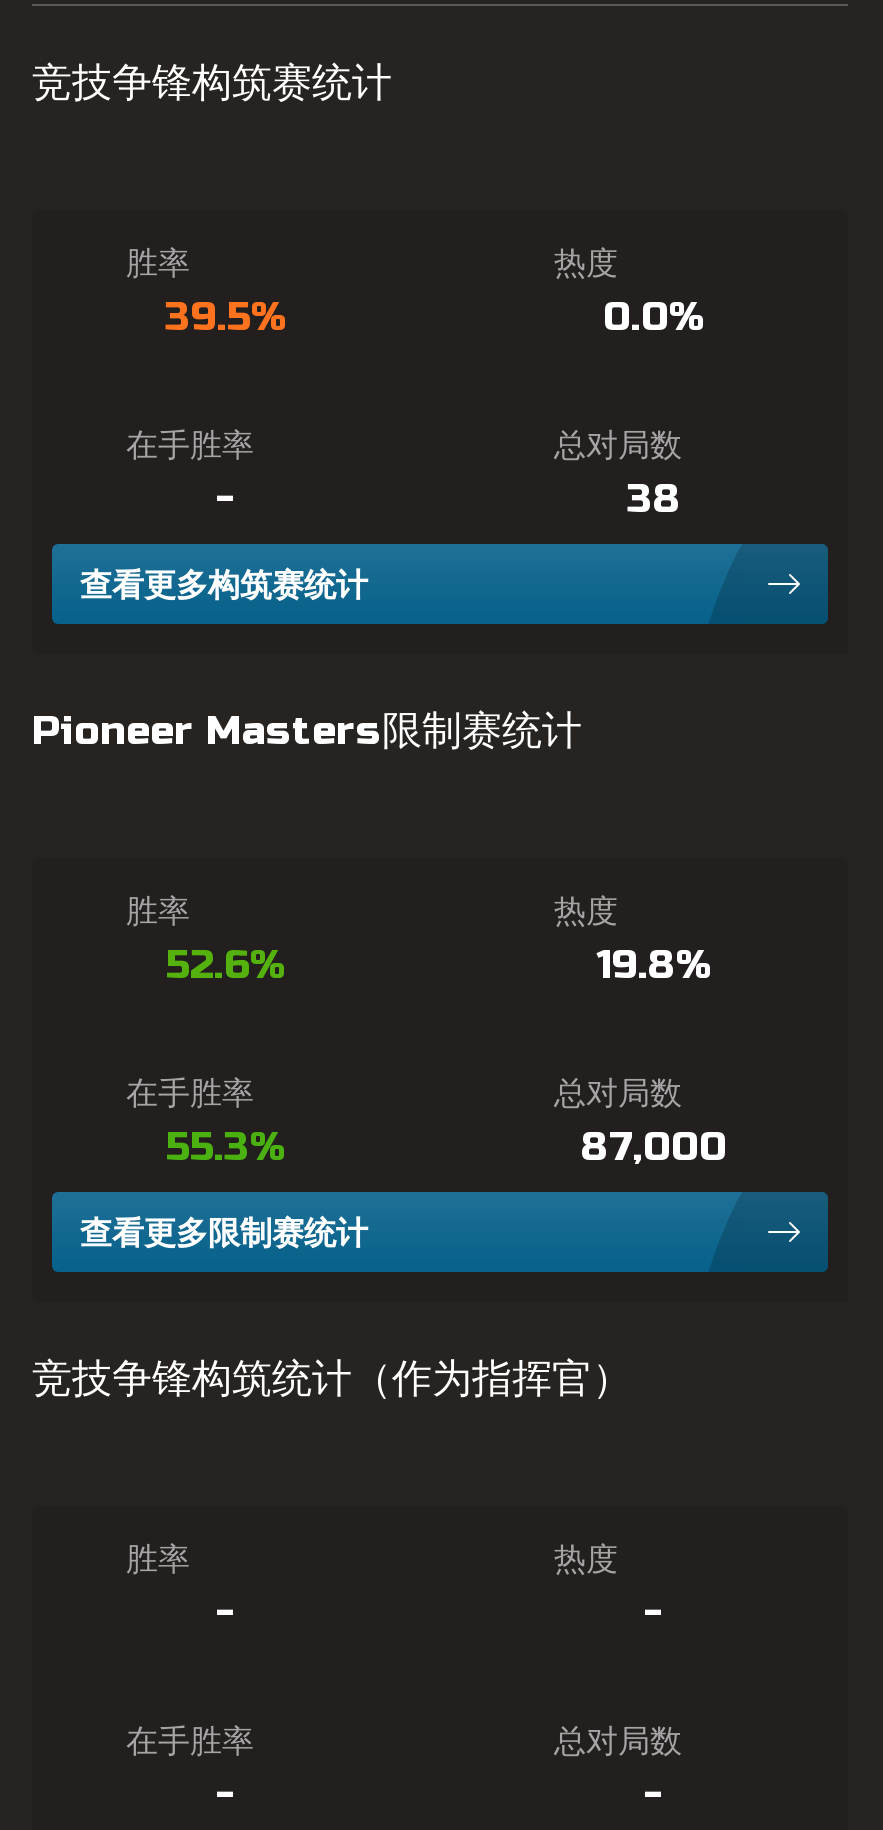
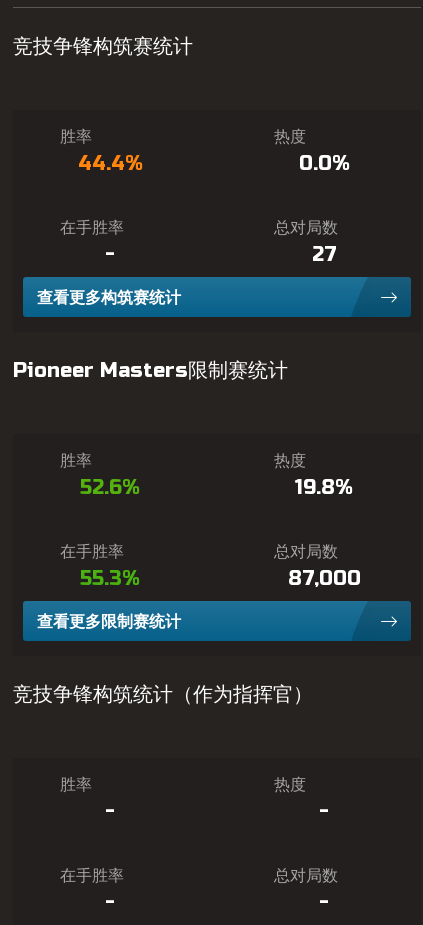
[165,292,287,342] 39.5% -> [77,151,142,176] 44.4%
[627,474,681,524] 38 -> [311,242,336,267] 27

